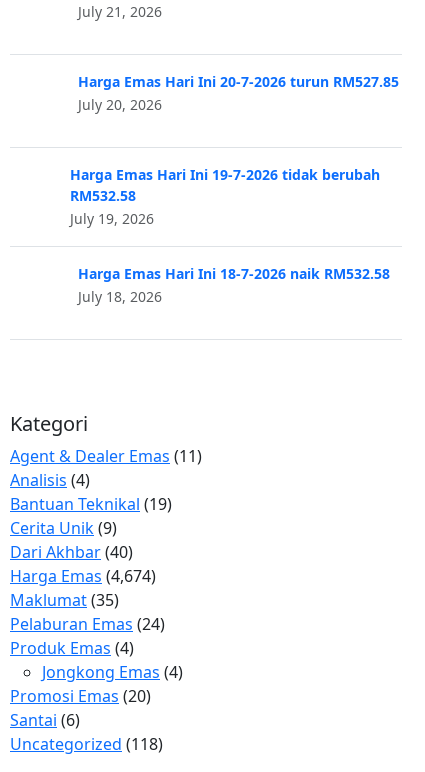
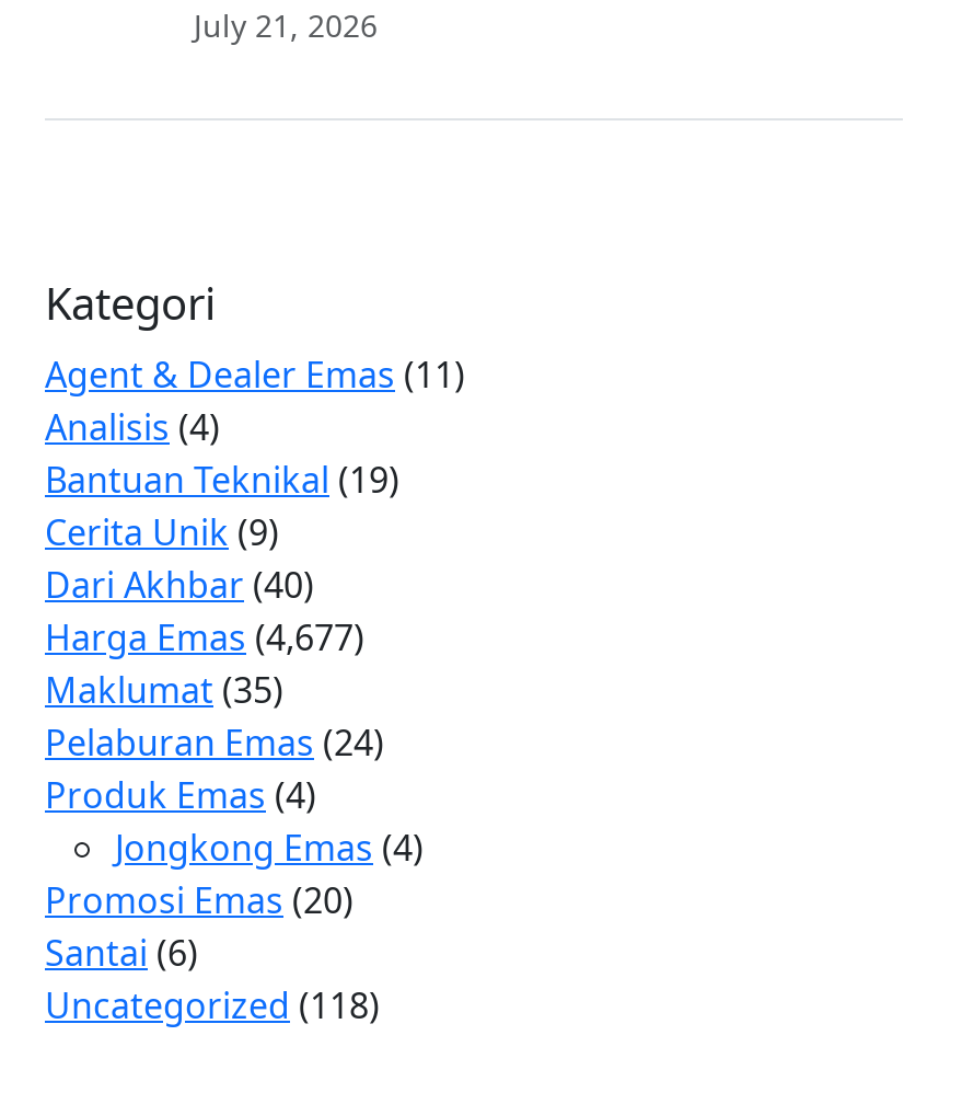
[78,72,399,114] Harga Emas Hari Ini 20-7-2026 turun RM527.85 | July 20, 2026 -> none
[70,165,390,306] Harga Emas Hari Ini 19-7-2026 tidak berubah | RM532.58 | July 19, 2026 | Harga Emas Hari Ini 18-7-2026 naik RM532.58 | July 18, 2026 -> none
[10,565,156,587] Harga Emas (4,674) -> [45,614,364,662] Harga Emas (4,677)

